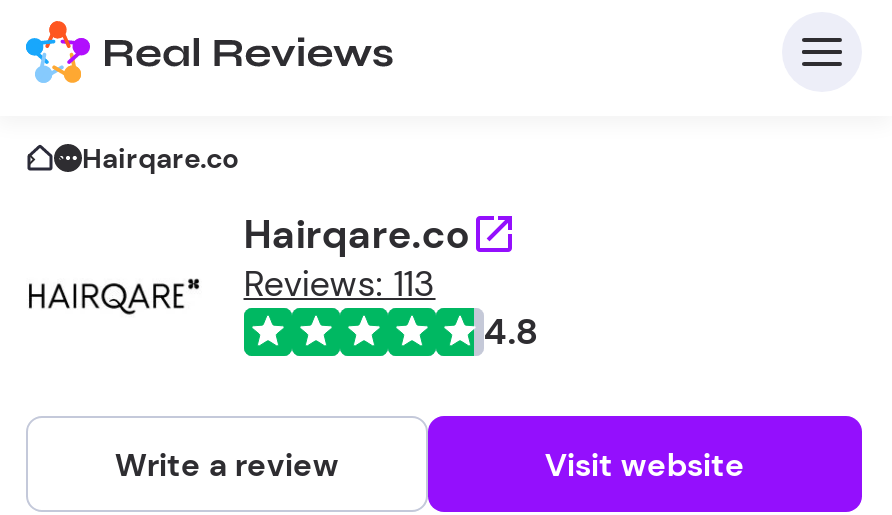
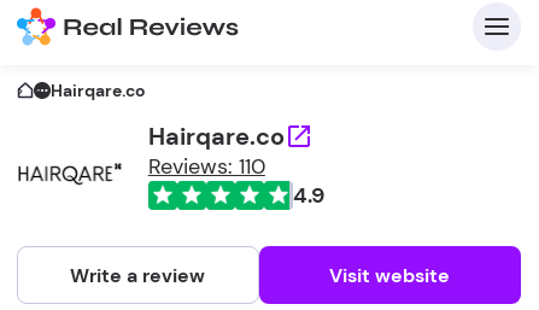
[244,260,436,308] Reviews: 113 -> [148,152,265,181] Reviews: 110
[484,308,538,356] 4.8 -> [293,181,324,210] 4.9

